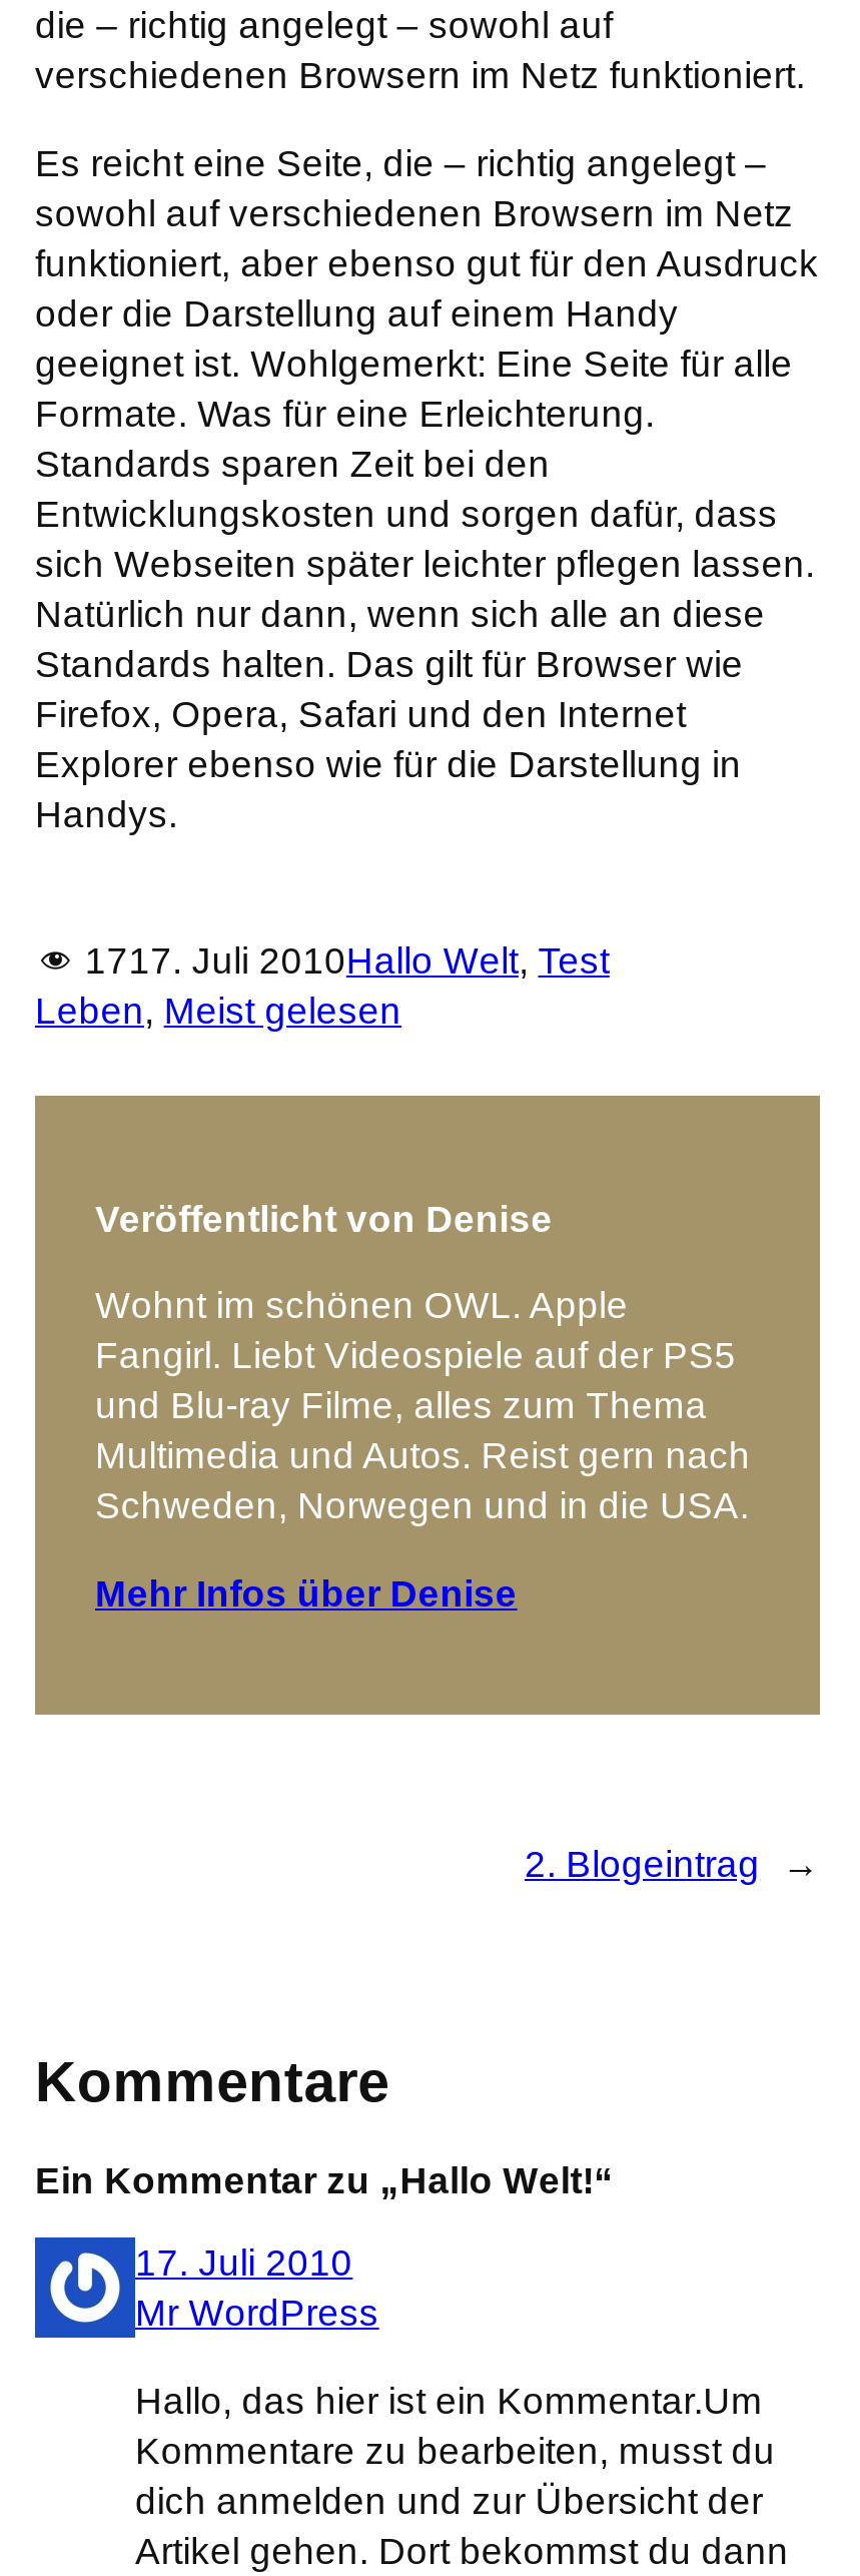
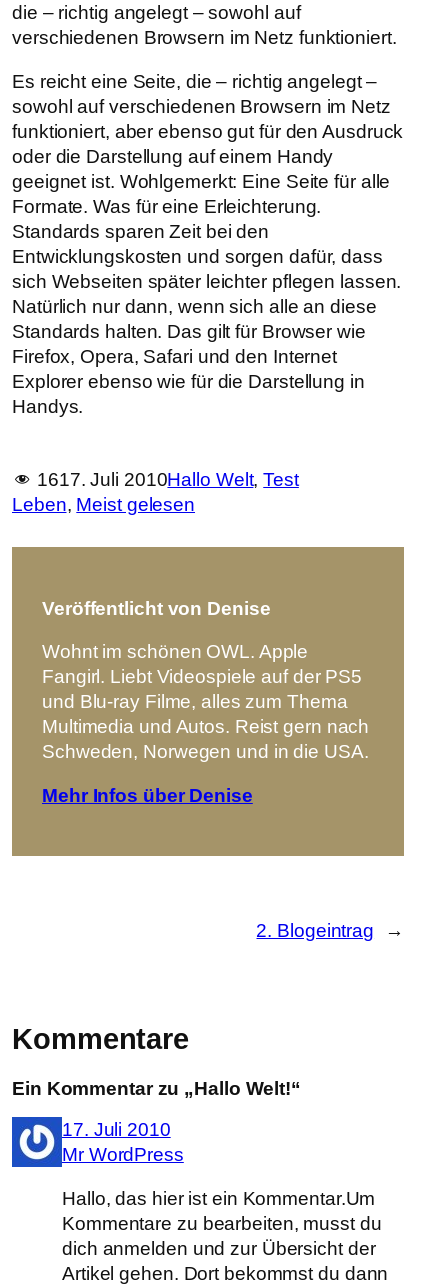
[85,940,610,982] 1717. Juli 2010Hallo Welt, Test -> [37,469,299,490] 1617. Juli 2010Hallo Welt, Test

